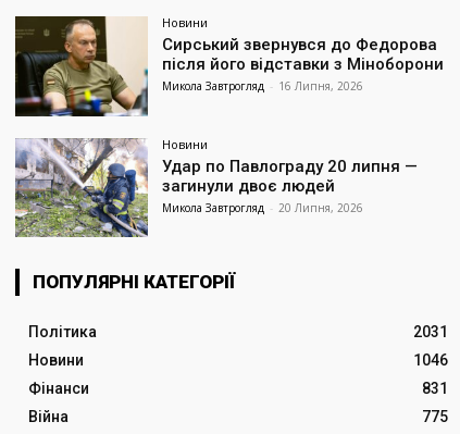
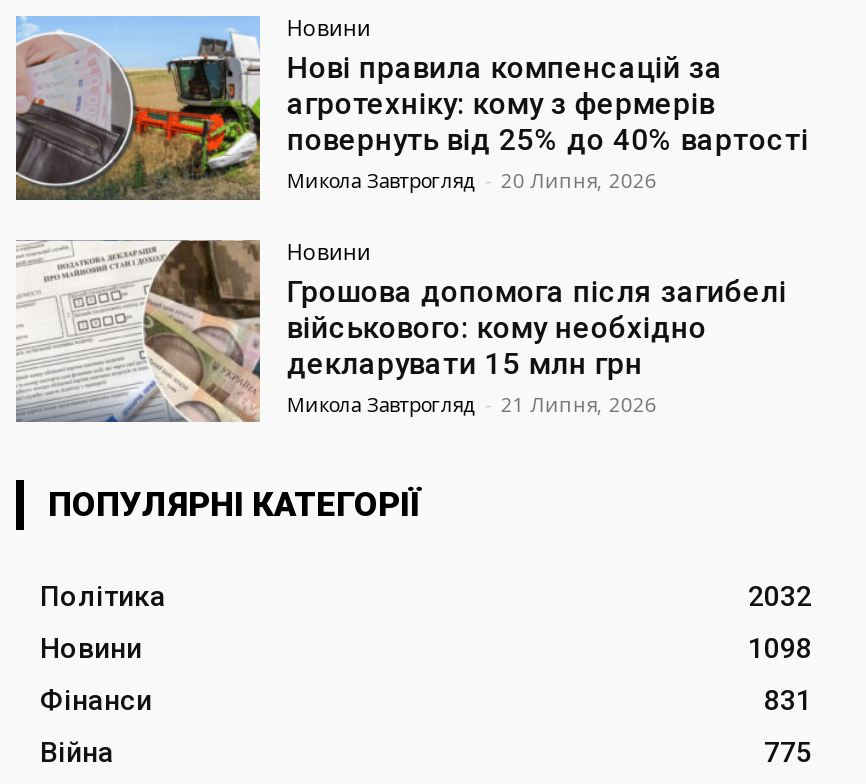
[14,15,444,117] [image] | Сирський звернувся до Федорова | після його відставки з Міноборони | Микола Завтрогляд - 16 Липня, 2026 -> [14,14,809,202] [image] | Нові правила компенсацій за | агротехніку: кому з фермерів | повернуть від 25% до 40% вартості
[14,138,418,238] [image] | Удар по Павлограду 20 липня — | загинули двоє людей -> [16,240,787,424] [image] | Грошова допомога після загибелі | військового: кому необхідно | декларувати 15 млн грн | Микола Завтрогляд - 21 Липня, 2026
moved [162,200,364,215] -> [287,166,657,194]: Микола Завтрогляд - 20 Липня, 2026
[413,323,448,341] 2031 -> [748,581,812,613] 2032
[413,352,448,369] 1046 -> [748,633,812,665] 1098

